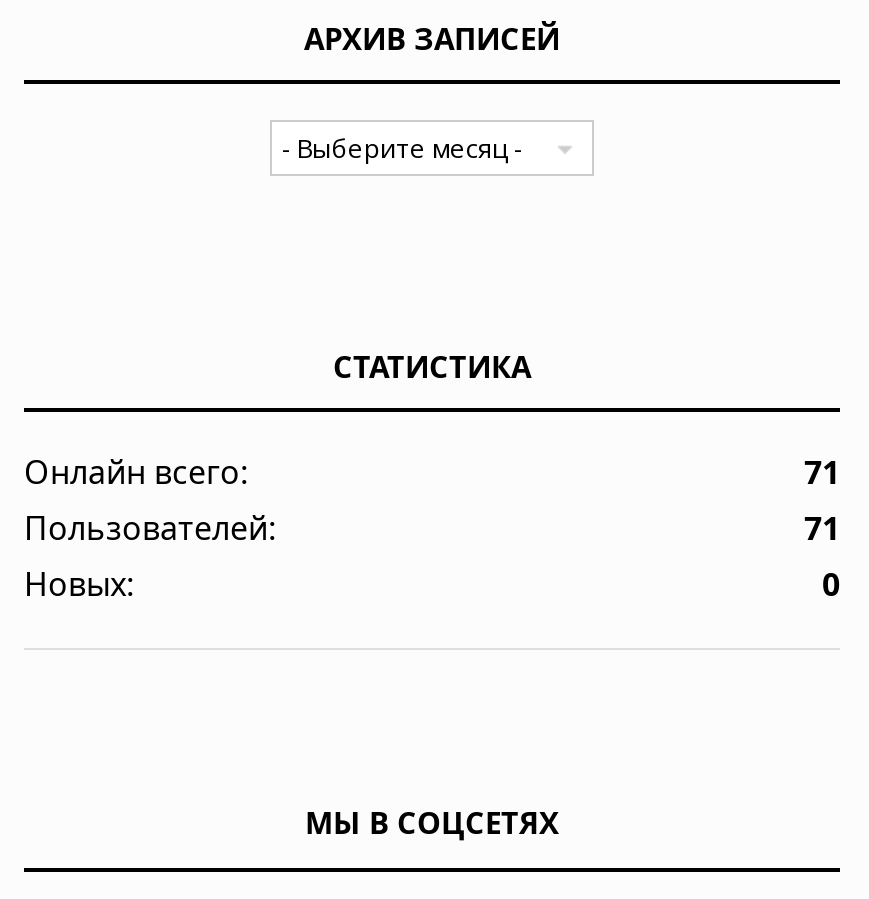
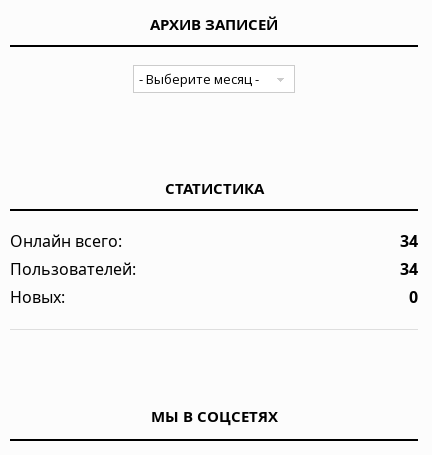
[804,451,840,495] 71 -> [400,230,418,252] 34
[804,507,840,551] 71 -> [400,258,418,280] 34

